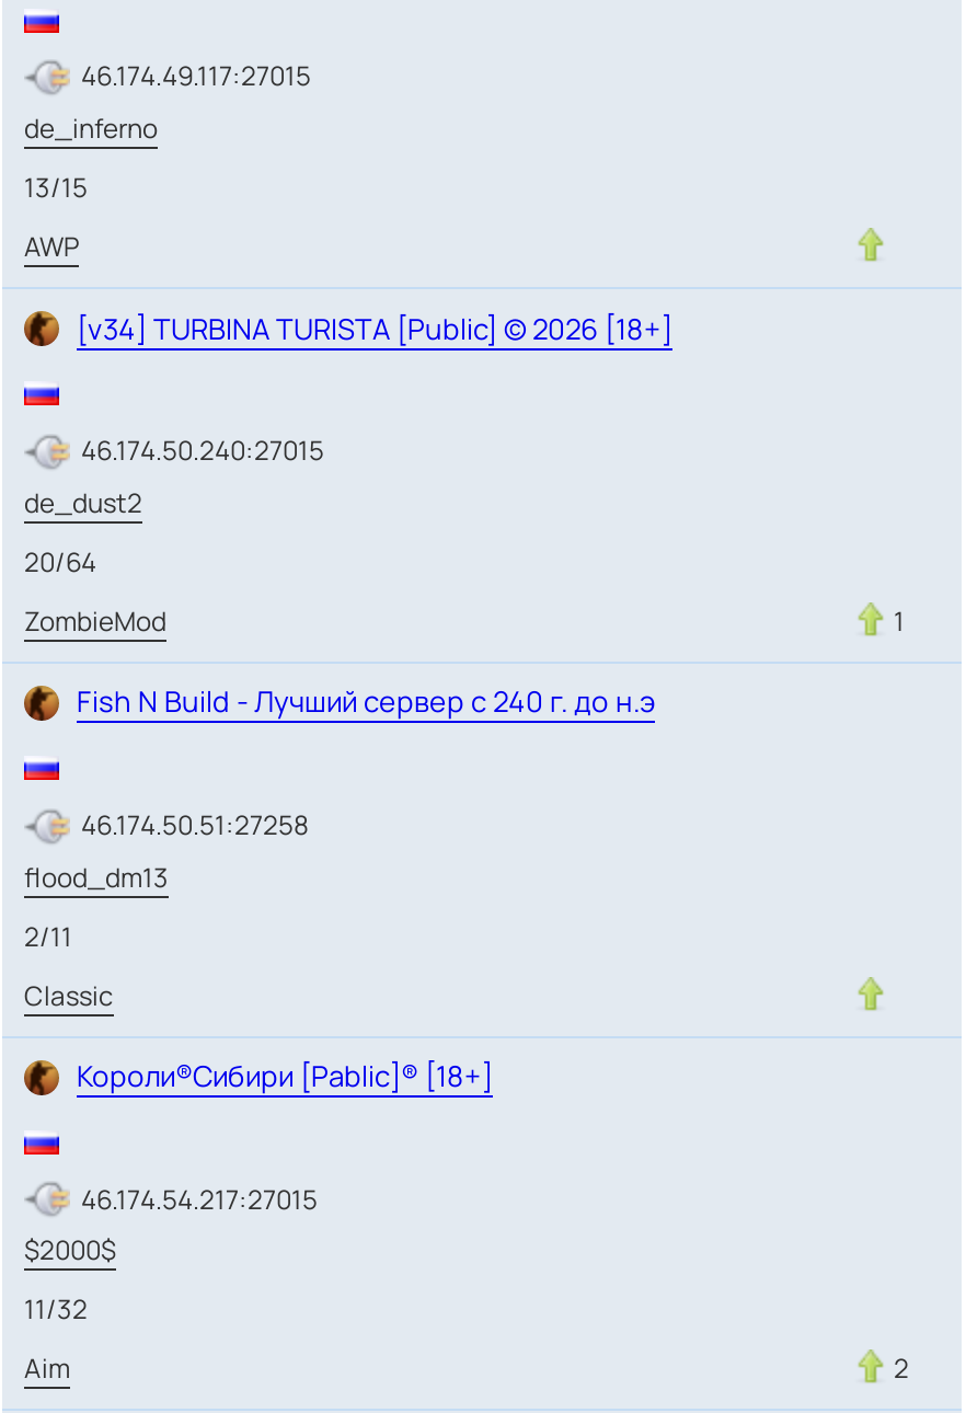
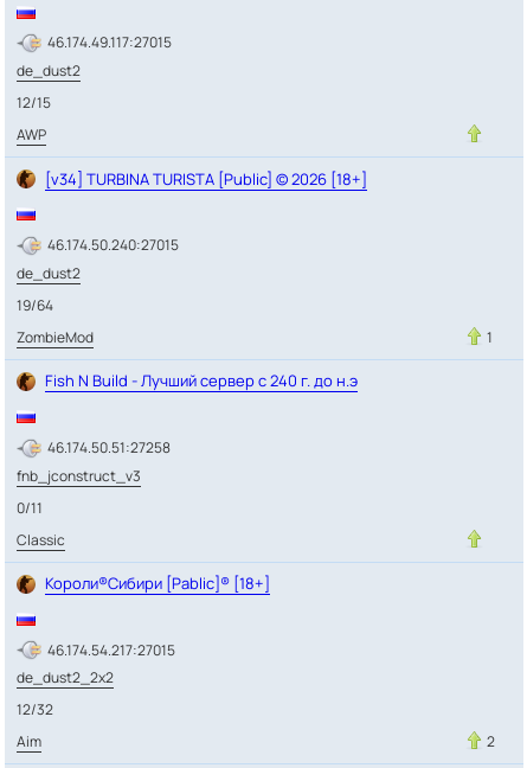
[24,110,158,147] de_inferno -> [17,61,81,81] de_dust2
[24,169,88,206] 13/15 -> [17,93,51,113] 12/15
[24,543,96,580] 20/64 -> [17,295,53,315] 19/64
[24,858,169,895] flood_dm13 -> [17,465,141,486] fnb_jconstruct_v3
[24,917,72,954] 2/11 -> [17,497,43,518] 0/11
[24,1232,116,1269] $2000$ -> [17,668,114,688] de_dust2_2x2
[24,1291,88,1328] 11/32 -> [17,700,53,720] 12/32

